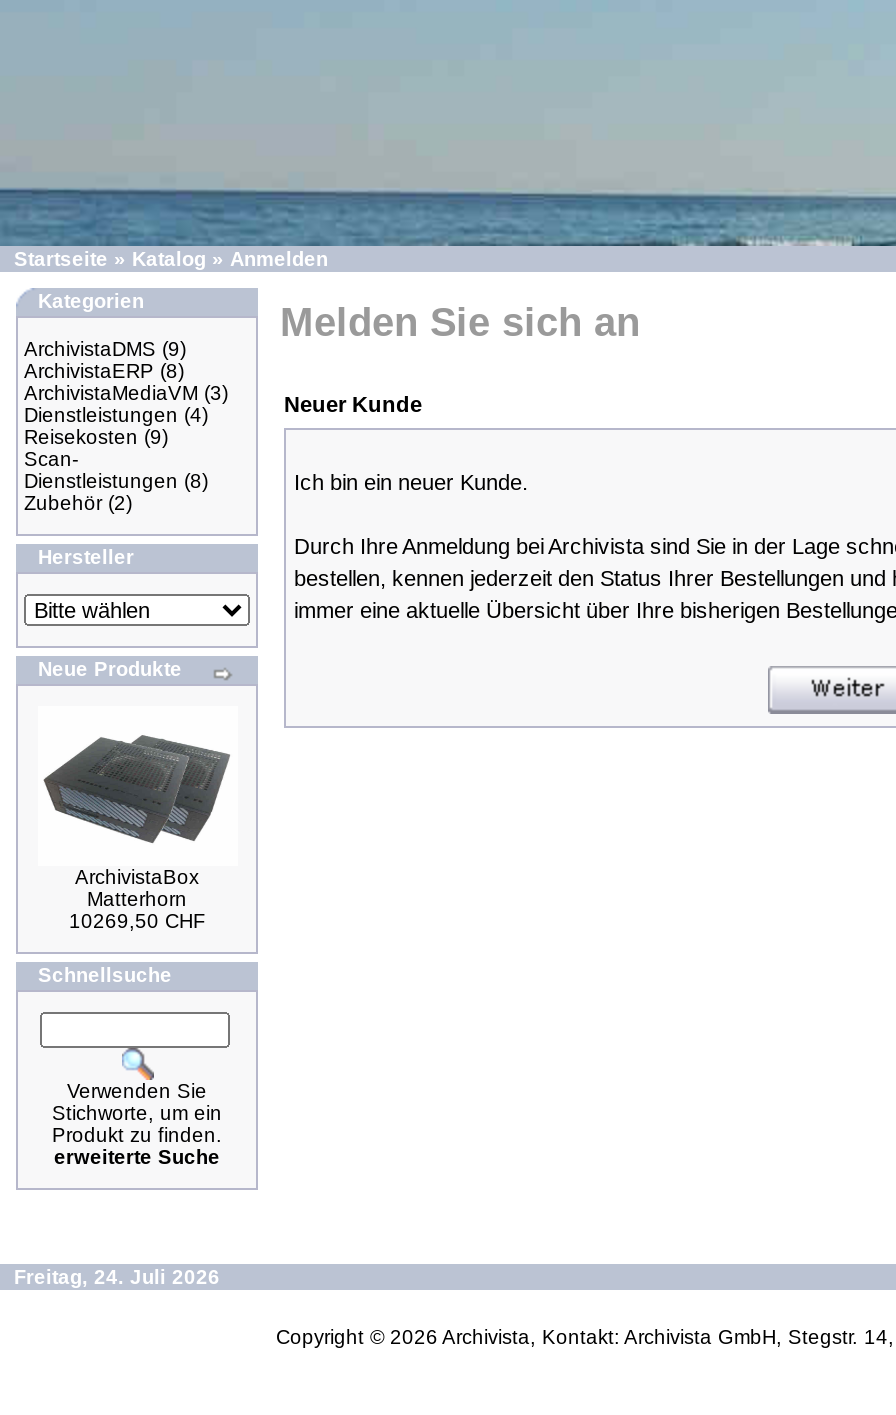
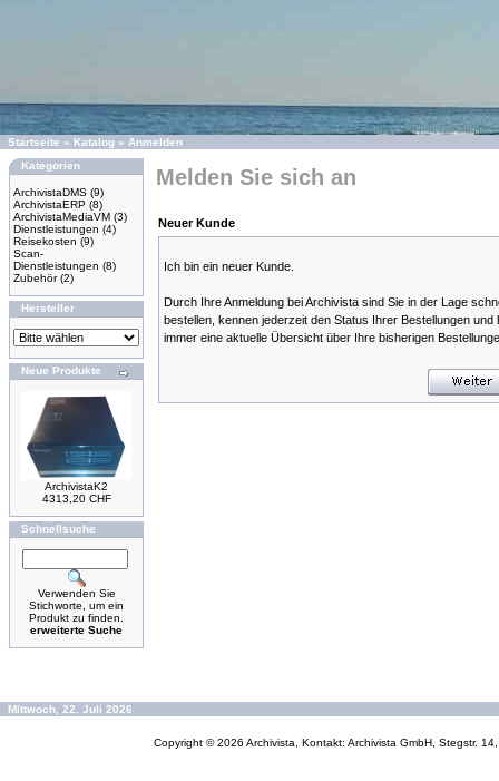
[42,734,232,932] [image] | ArchivistaBox | Matterhorn | 10269,50 CHF -> [26,394,126,505] [image] | ArchivistaK2 | 4313,20 CHF
[2,1266,232,1288] Freitag, 24. Juli 2026 -> [1,703,139,715] Mittwoch, 22. Juli 2026

